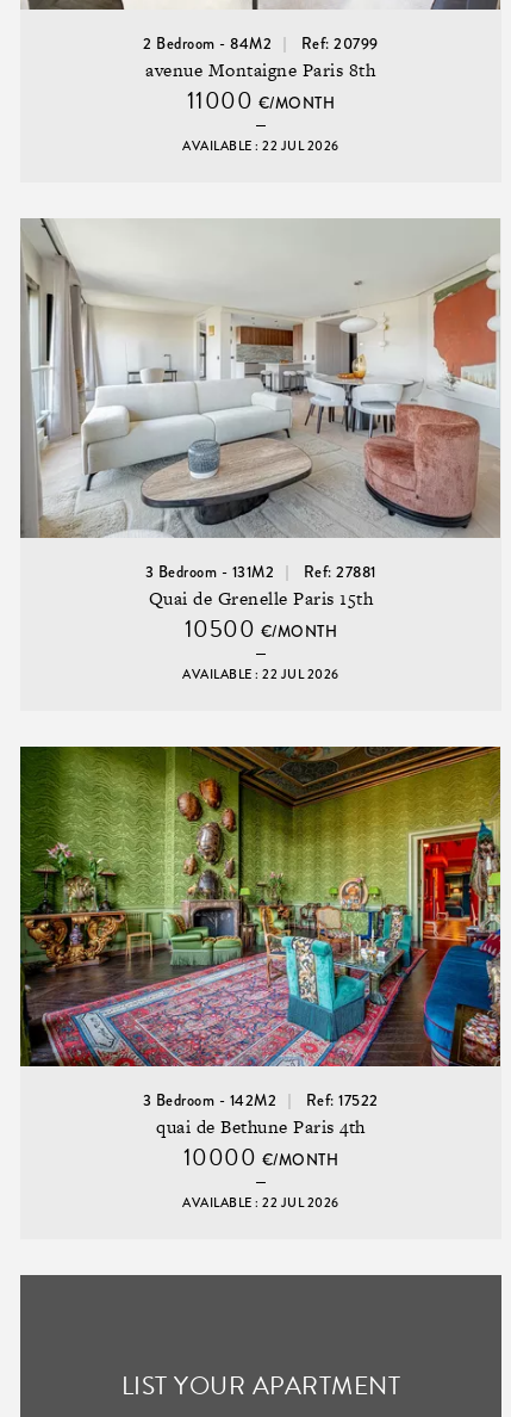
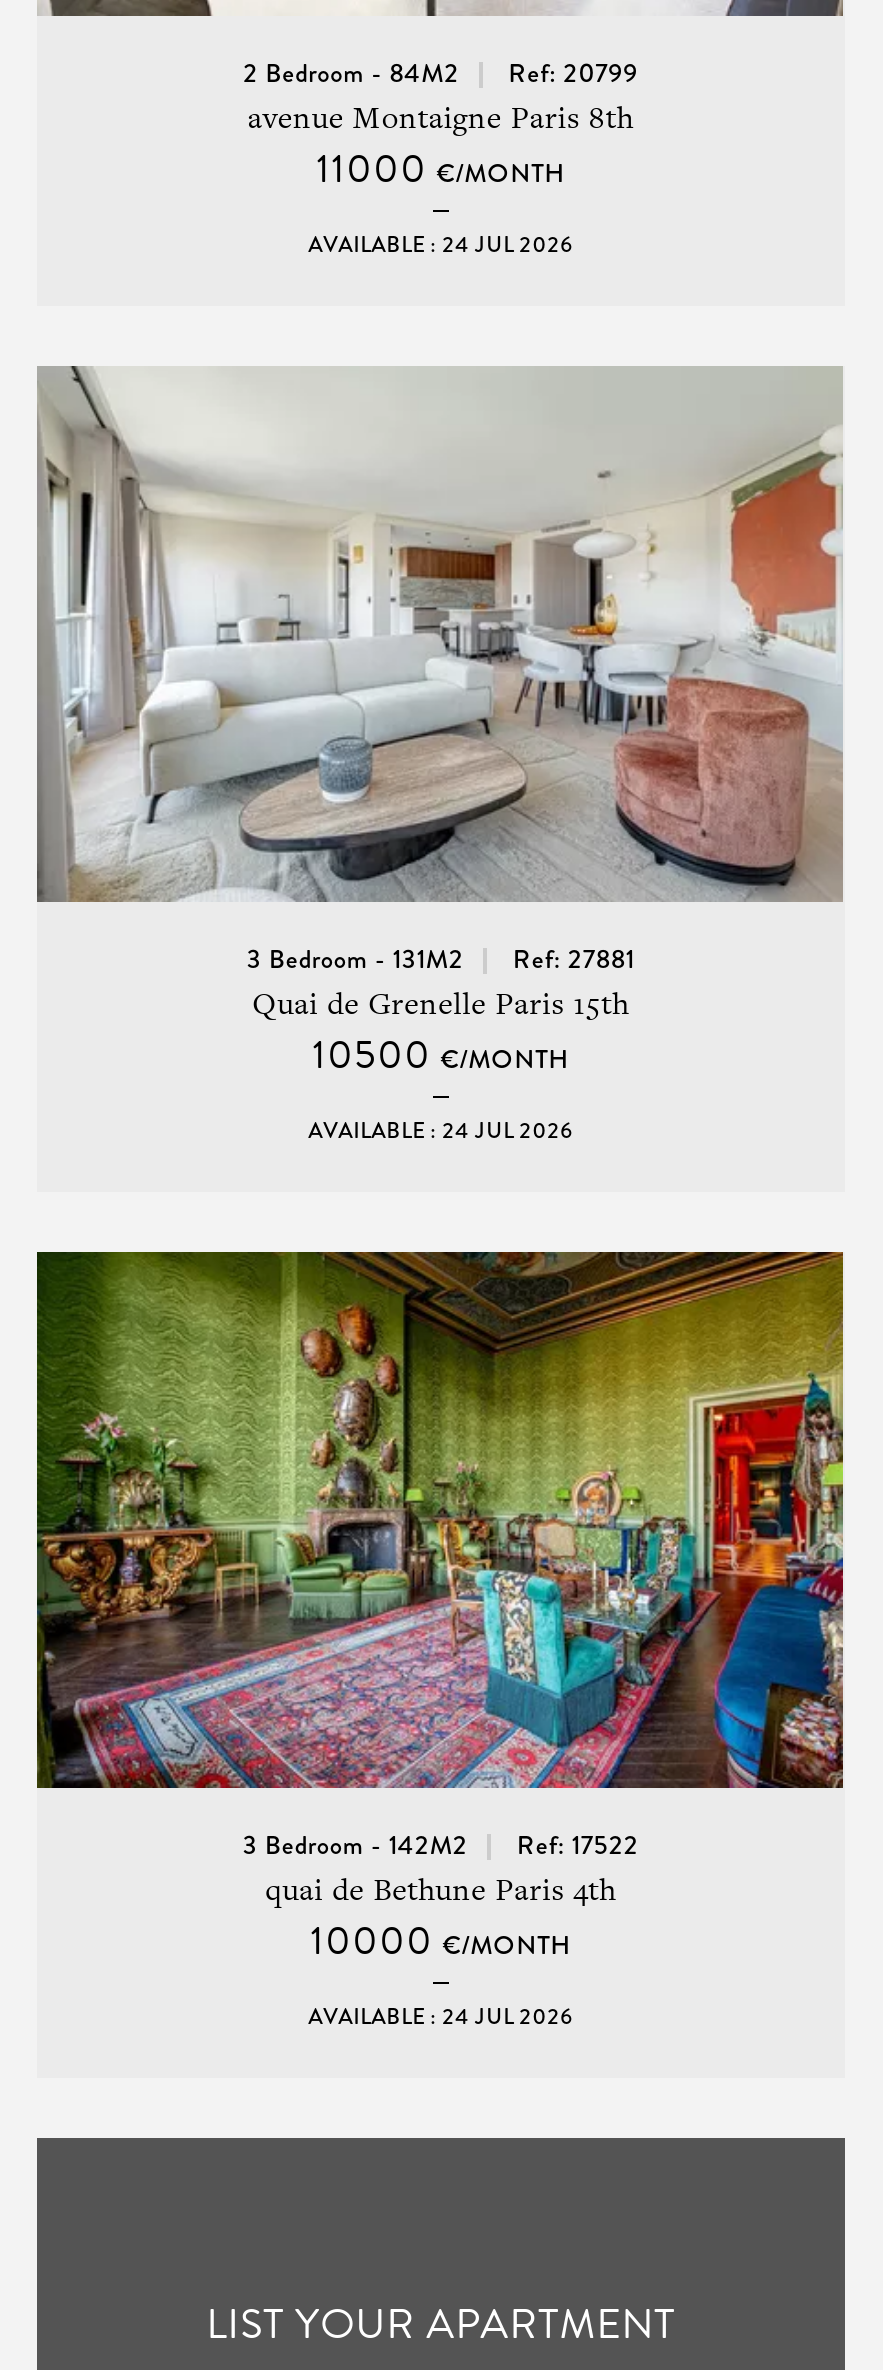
[182,137,339,154] AVAILABLE : 22 JUL 2026 -> [308,229,573,259] AVAILABLE : 24 JUL 2026
[182,665,339,683] AVAILABLE : 22 JUL 2026 -> [308,1115,573,1145] AVAILABLE : 24 JUL 2026
[182,1193,339,1211] AVAILABLE : 22 JUL 2026 -> [308,2001,573,2031] AVAILABLE : 24 JUL 2026

